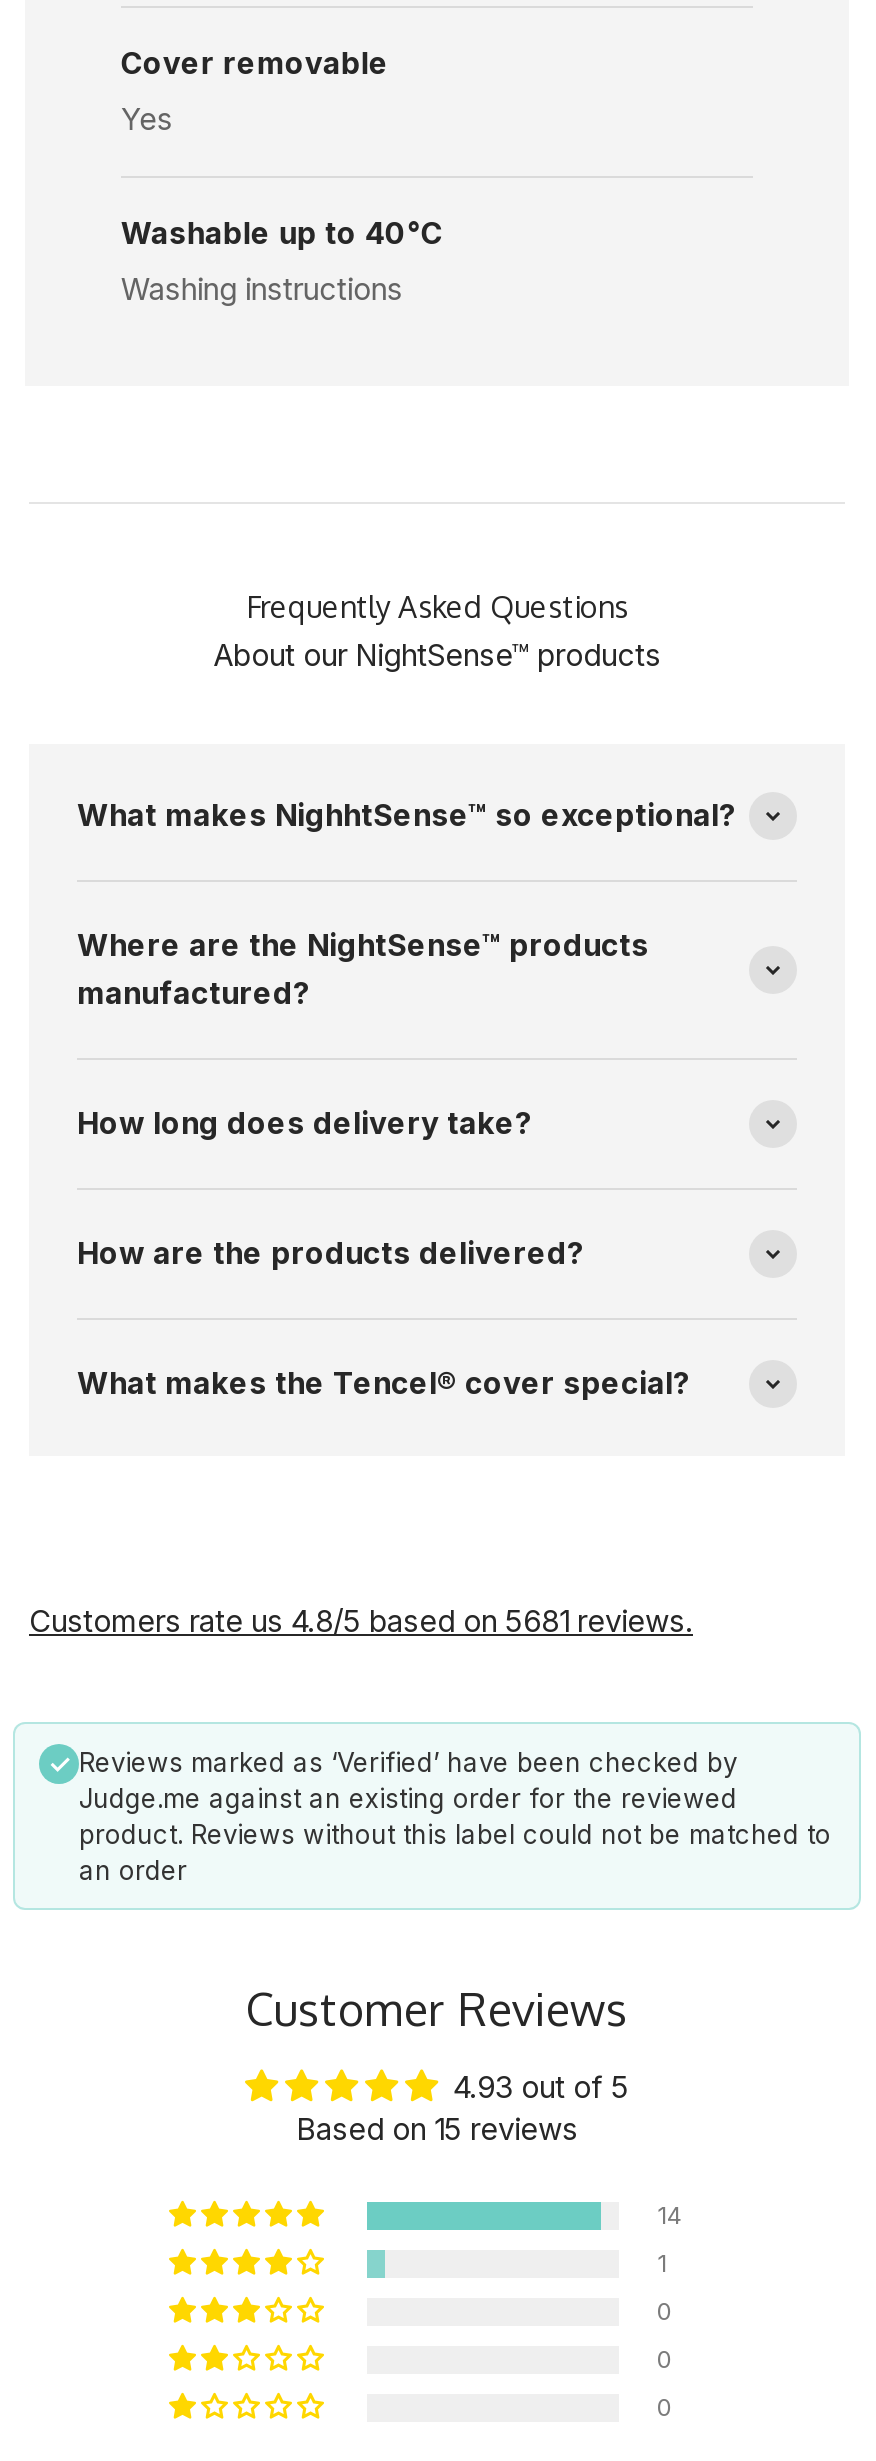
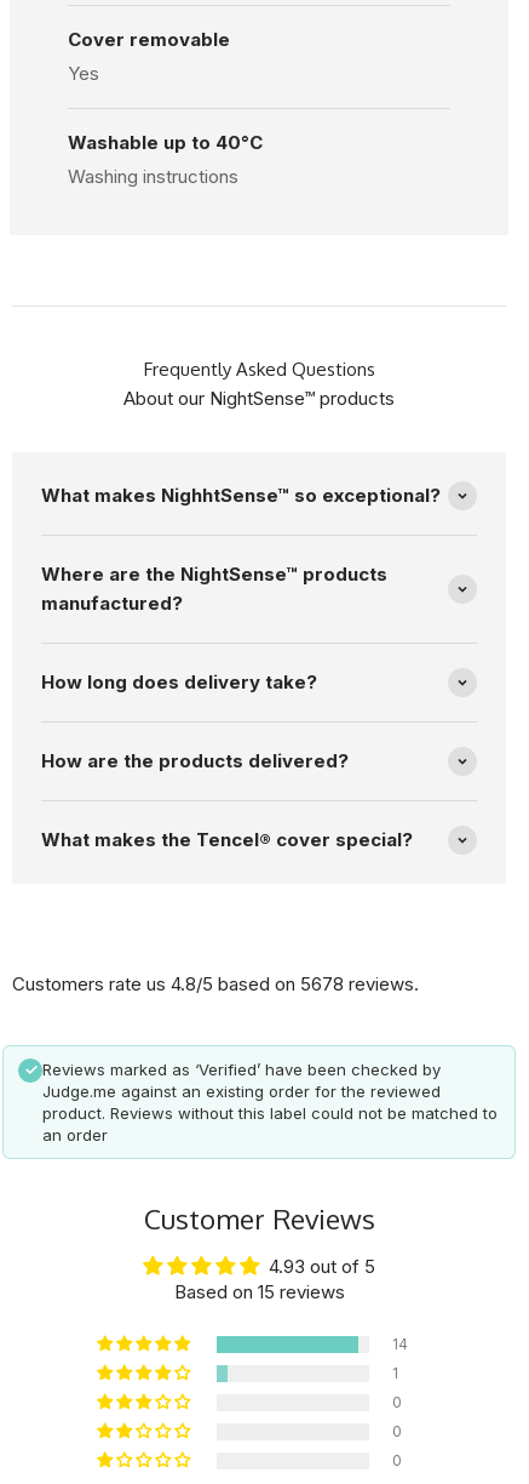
[29,1602,693,1640] Customers rate us 4.8/5 based on 5681 reviews. -> [12,972,419,995] Customers rate us 4.8/5 based on 5678 reviews.

